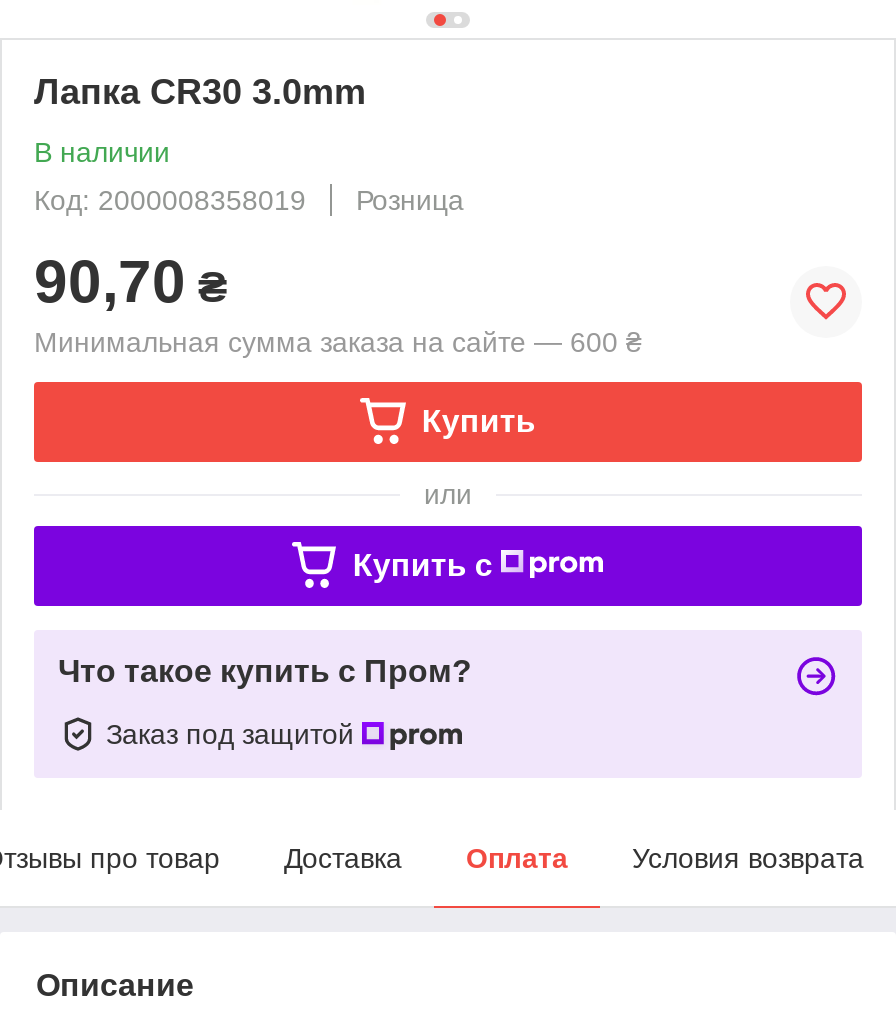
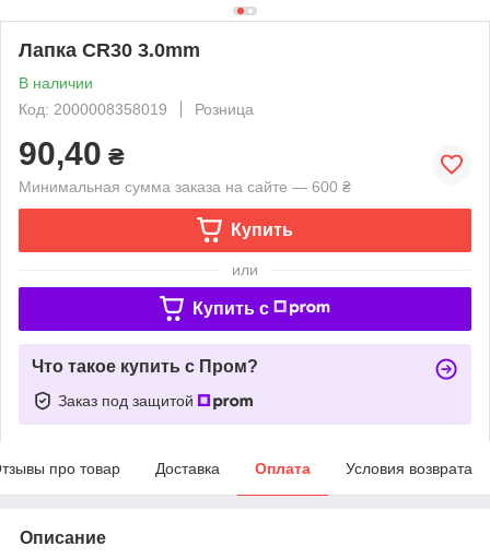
[34,248,228,314] 90,70 ₴ -> [19,135,125,171] 90,40 ₴

